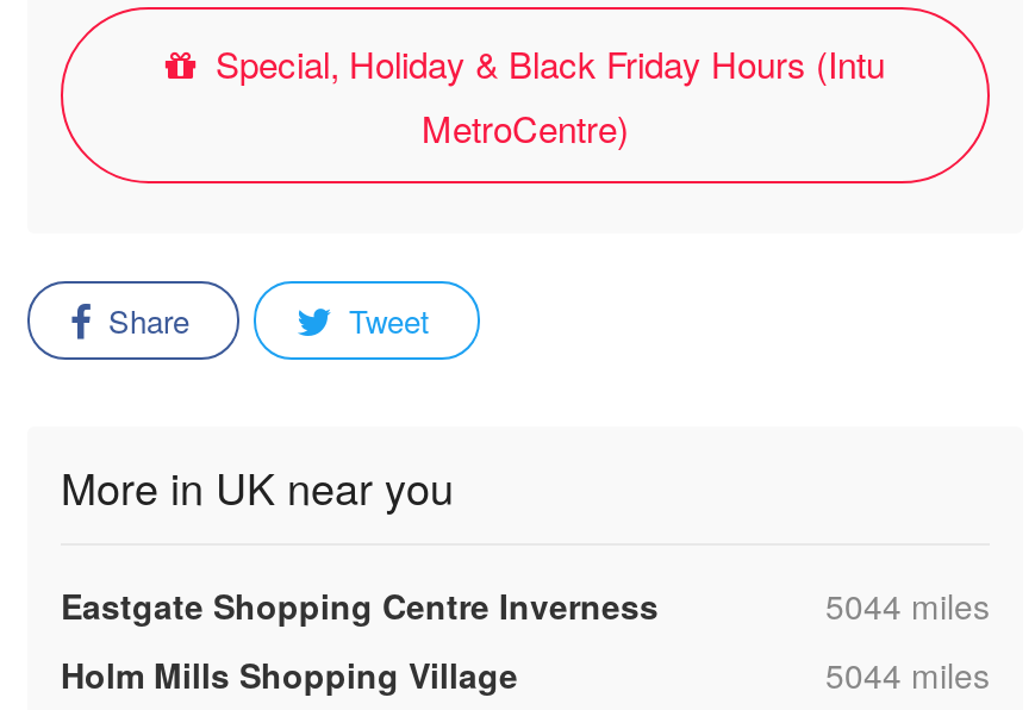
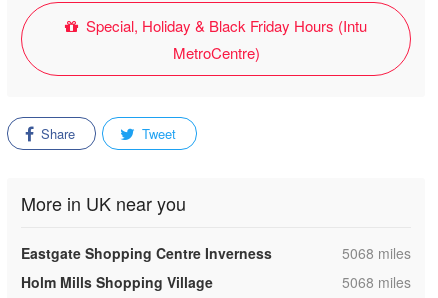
[825,581,990,629] 5044 miles -> [342,243,411,263] 5068 miles
[825,650,990,698] 5044 miles -> [342,272,411,292] 5068 miles

